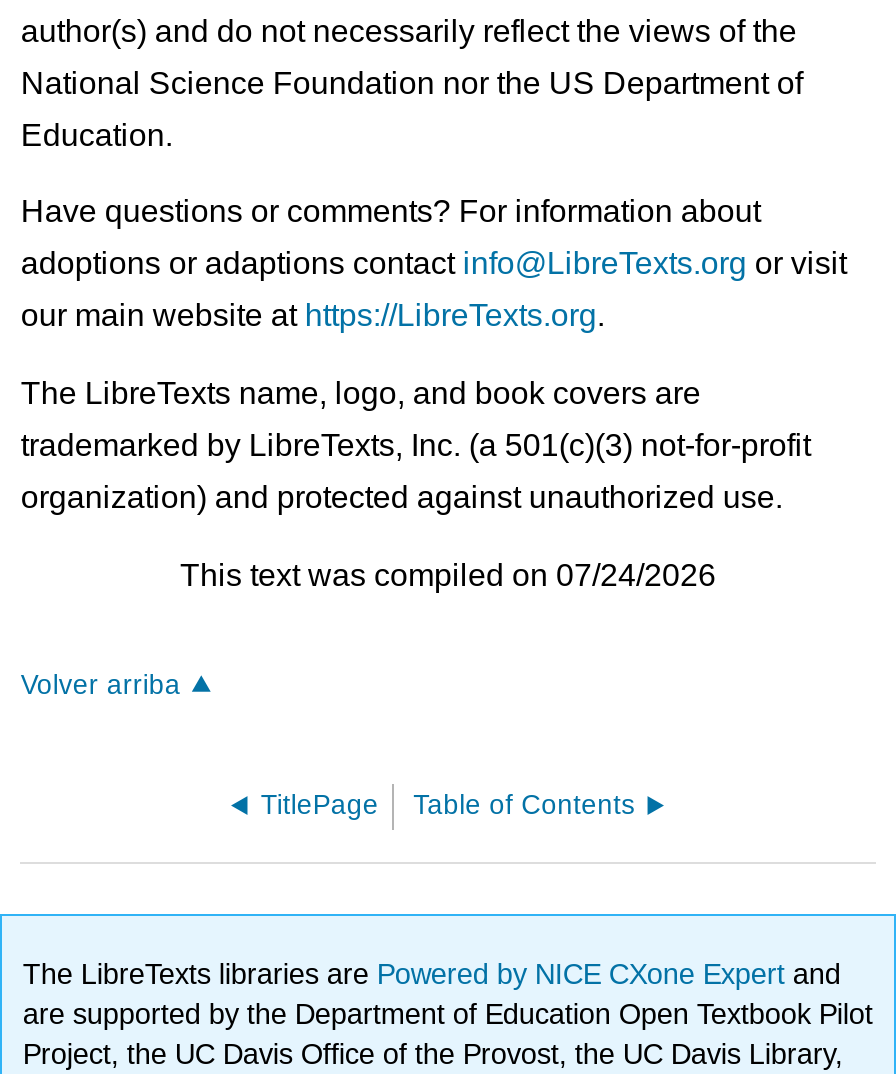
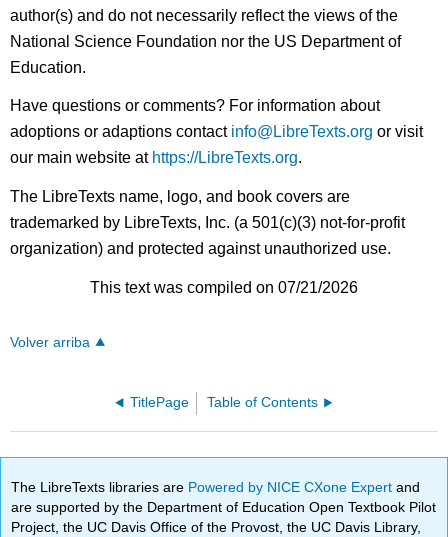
[180,558,716,592] This text was compiled on 07/24/2026 -> [90,279,358,296] This text was compiled on 07/21/2026

